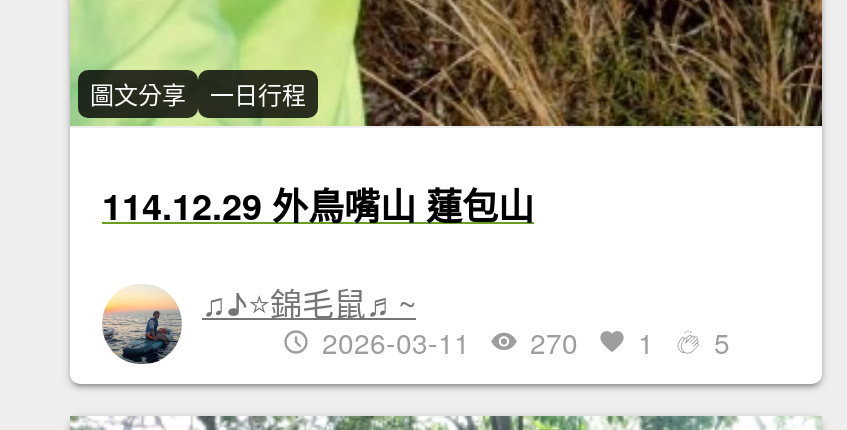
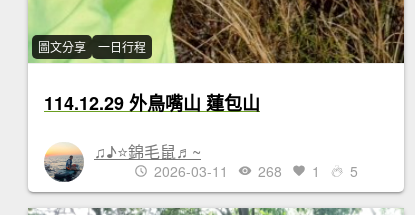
[322,322,730,362] 2026-03-11 270 1 5 -> [154,161,358,181] 2026-03-11 268 1 5

